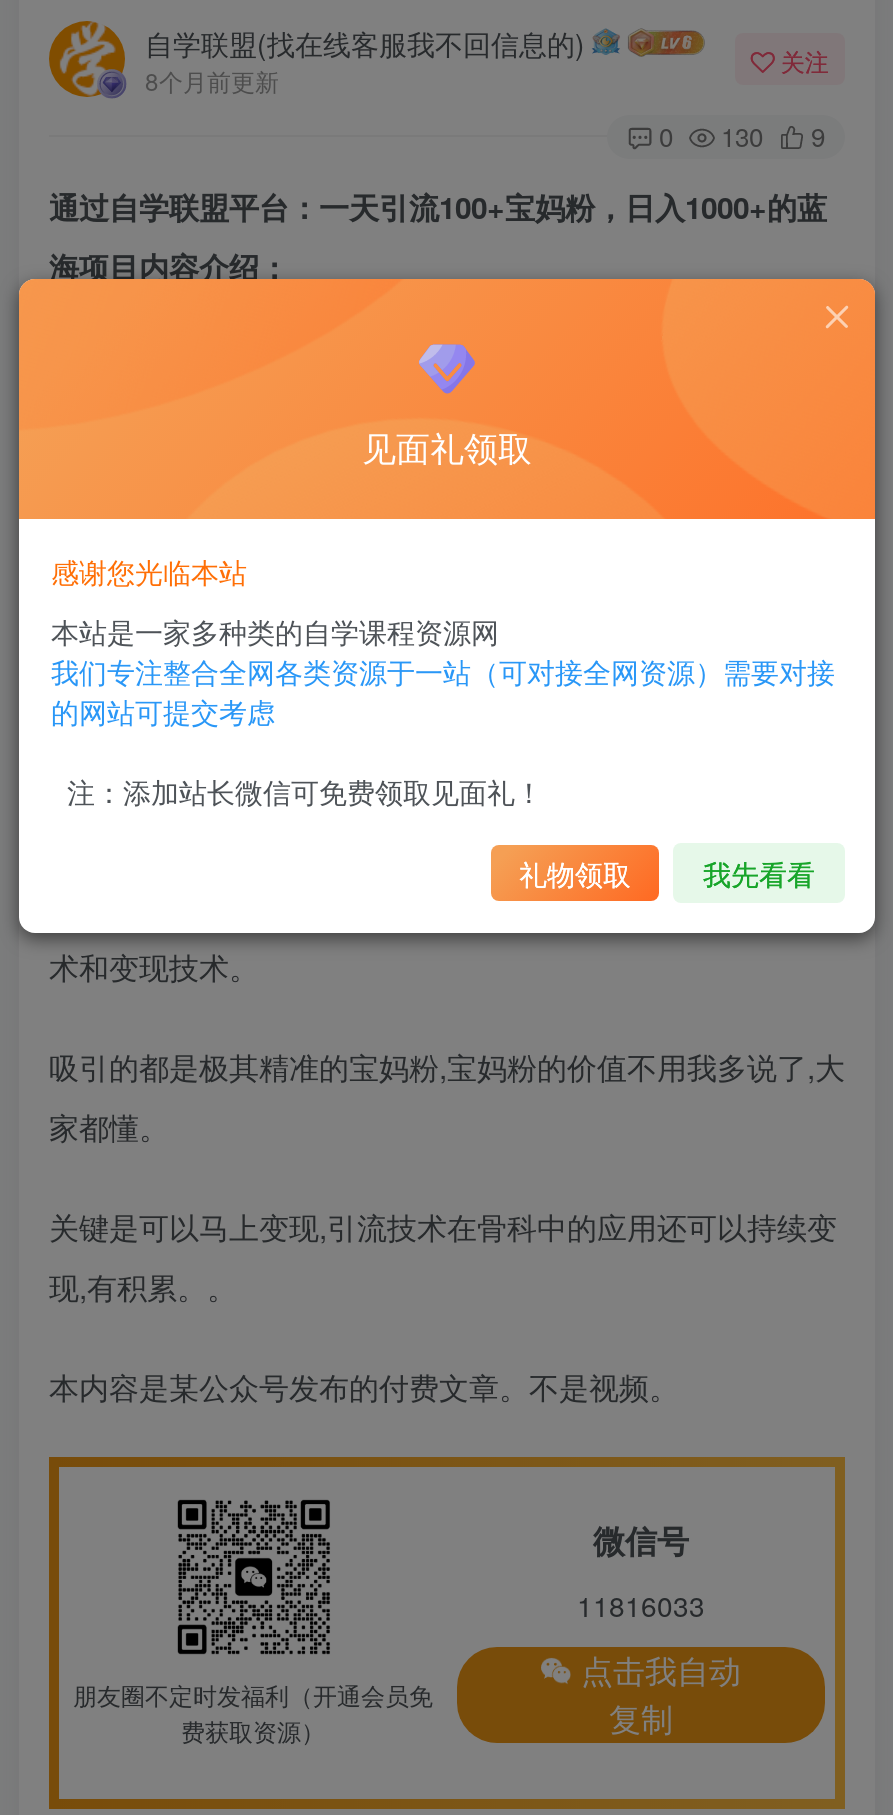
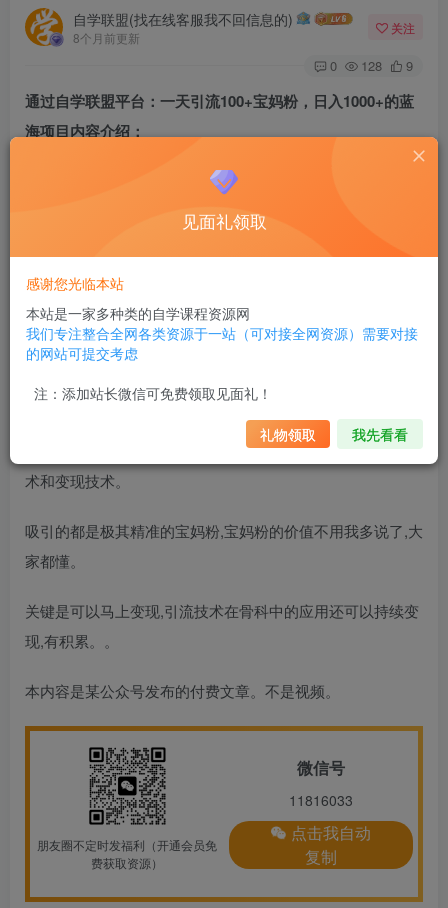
[659,117,825,155] 0 130 9 -> [330,56,413,75] 0 128 9

